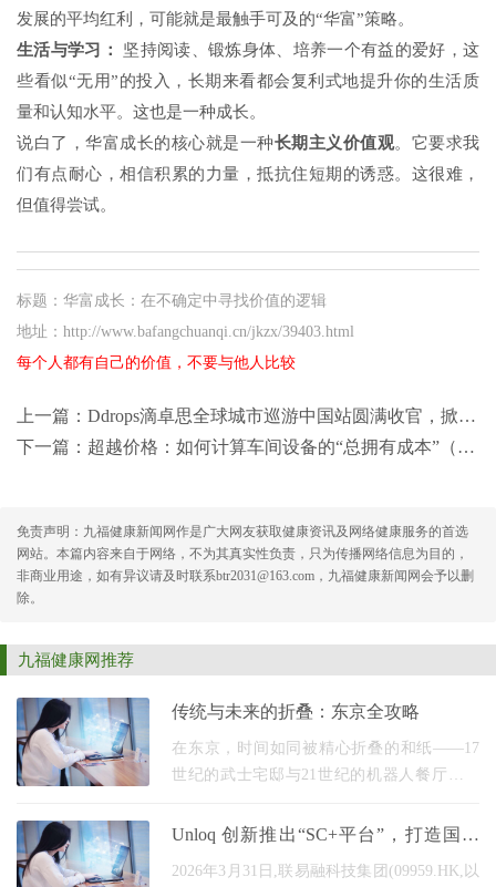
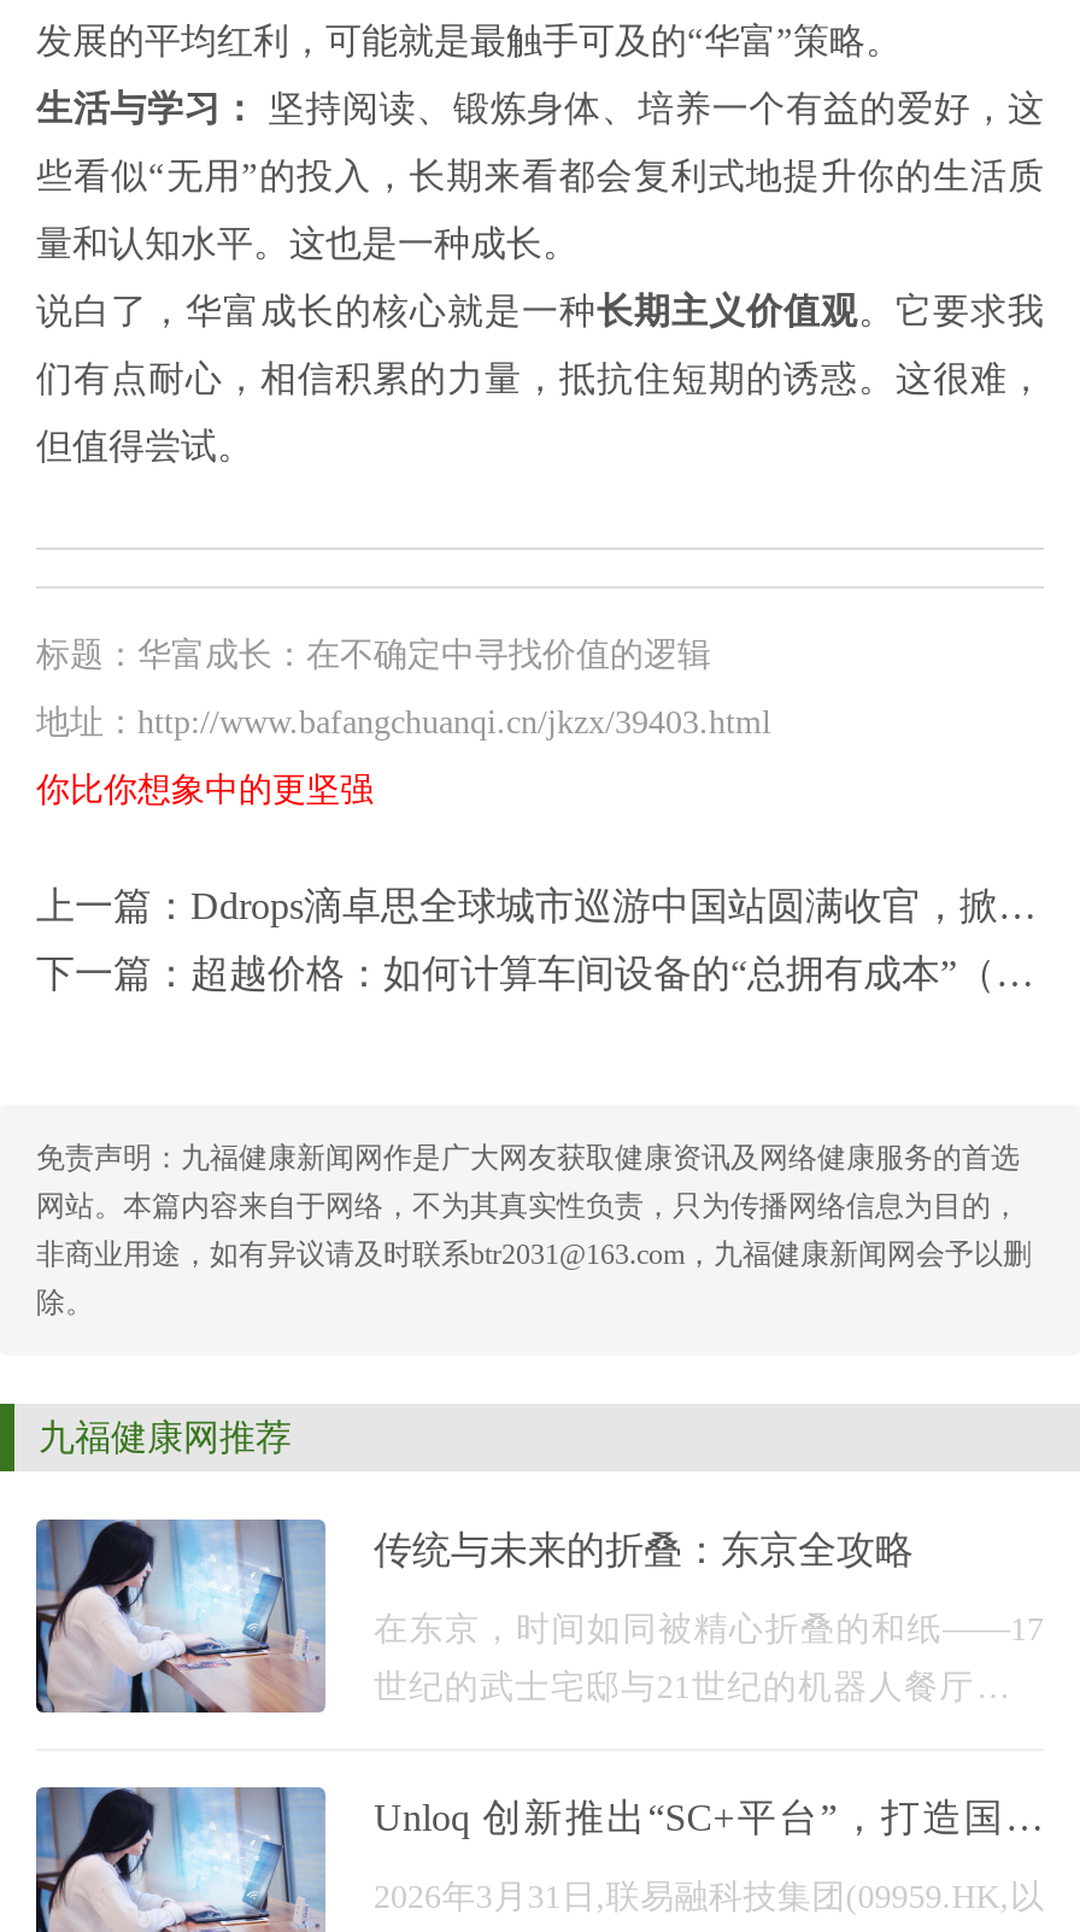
[17,354,296,371] 每个人都有自己的价值，不要与他人比较 -> [36,772,374,808] 你比你想象中的更坚强

